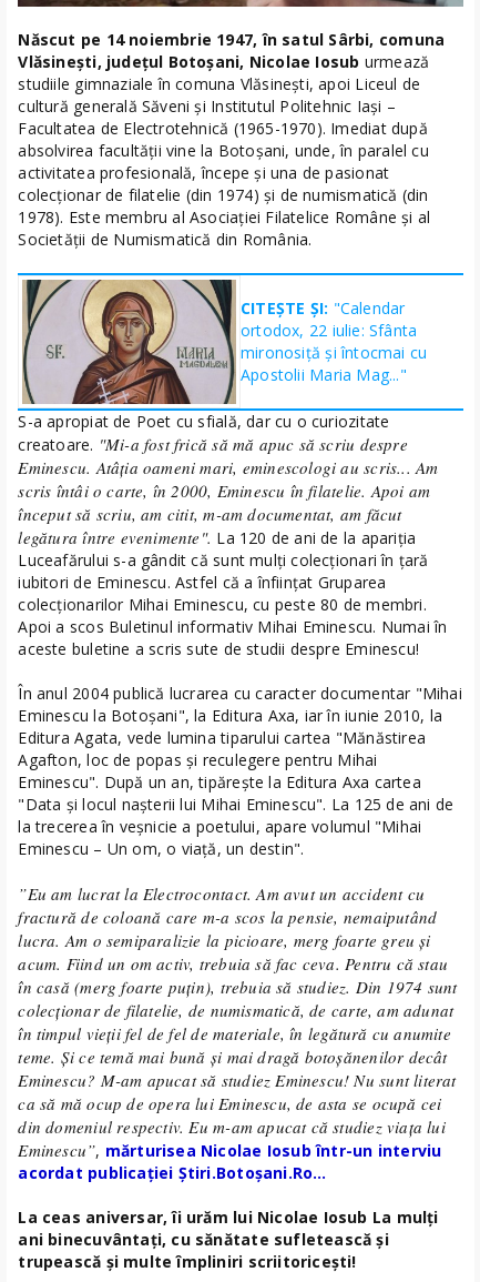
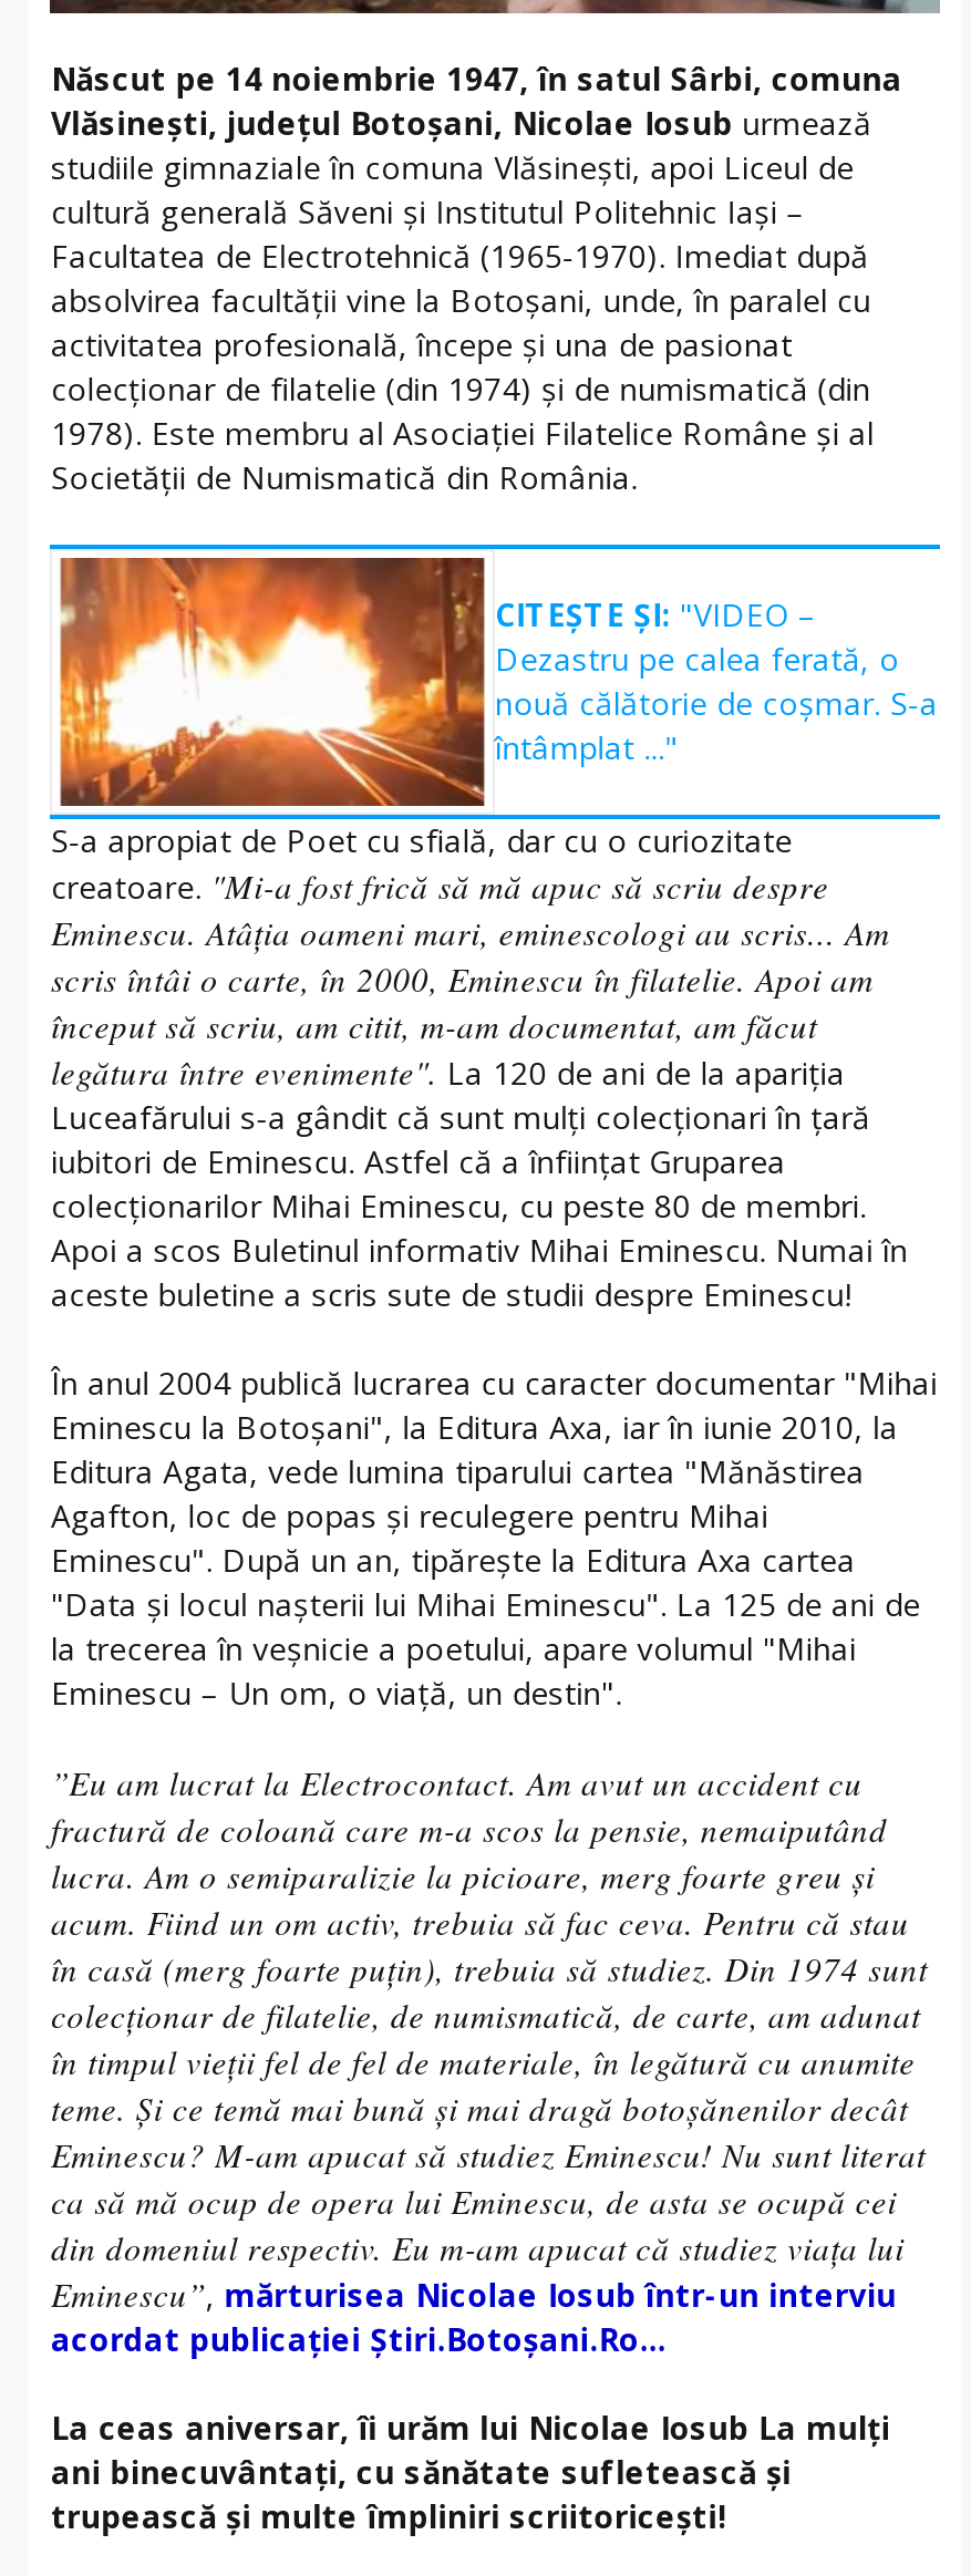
[21,279,427,405] [image] | CITEȘTE ȘI: "Calendar | ortodox, 22 iulie: Sfânta | mironosiţă şi întocmai cu | Apostolii Maria Mag..." -> [59,556,938,808] [image] | CITEȘTE ȘI: "VIDEO – | Dezastru pe calea ferată, o | nouă călătorie de coșmar. S-a | întâmplat ..."

